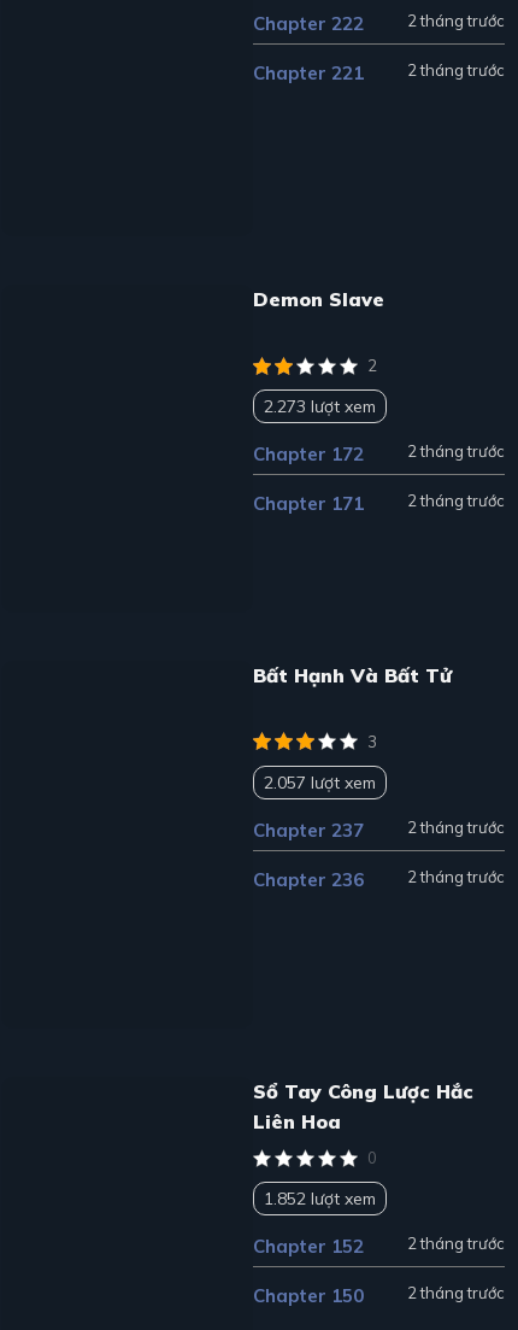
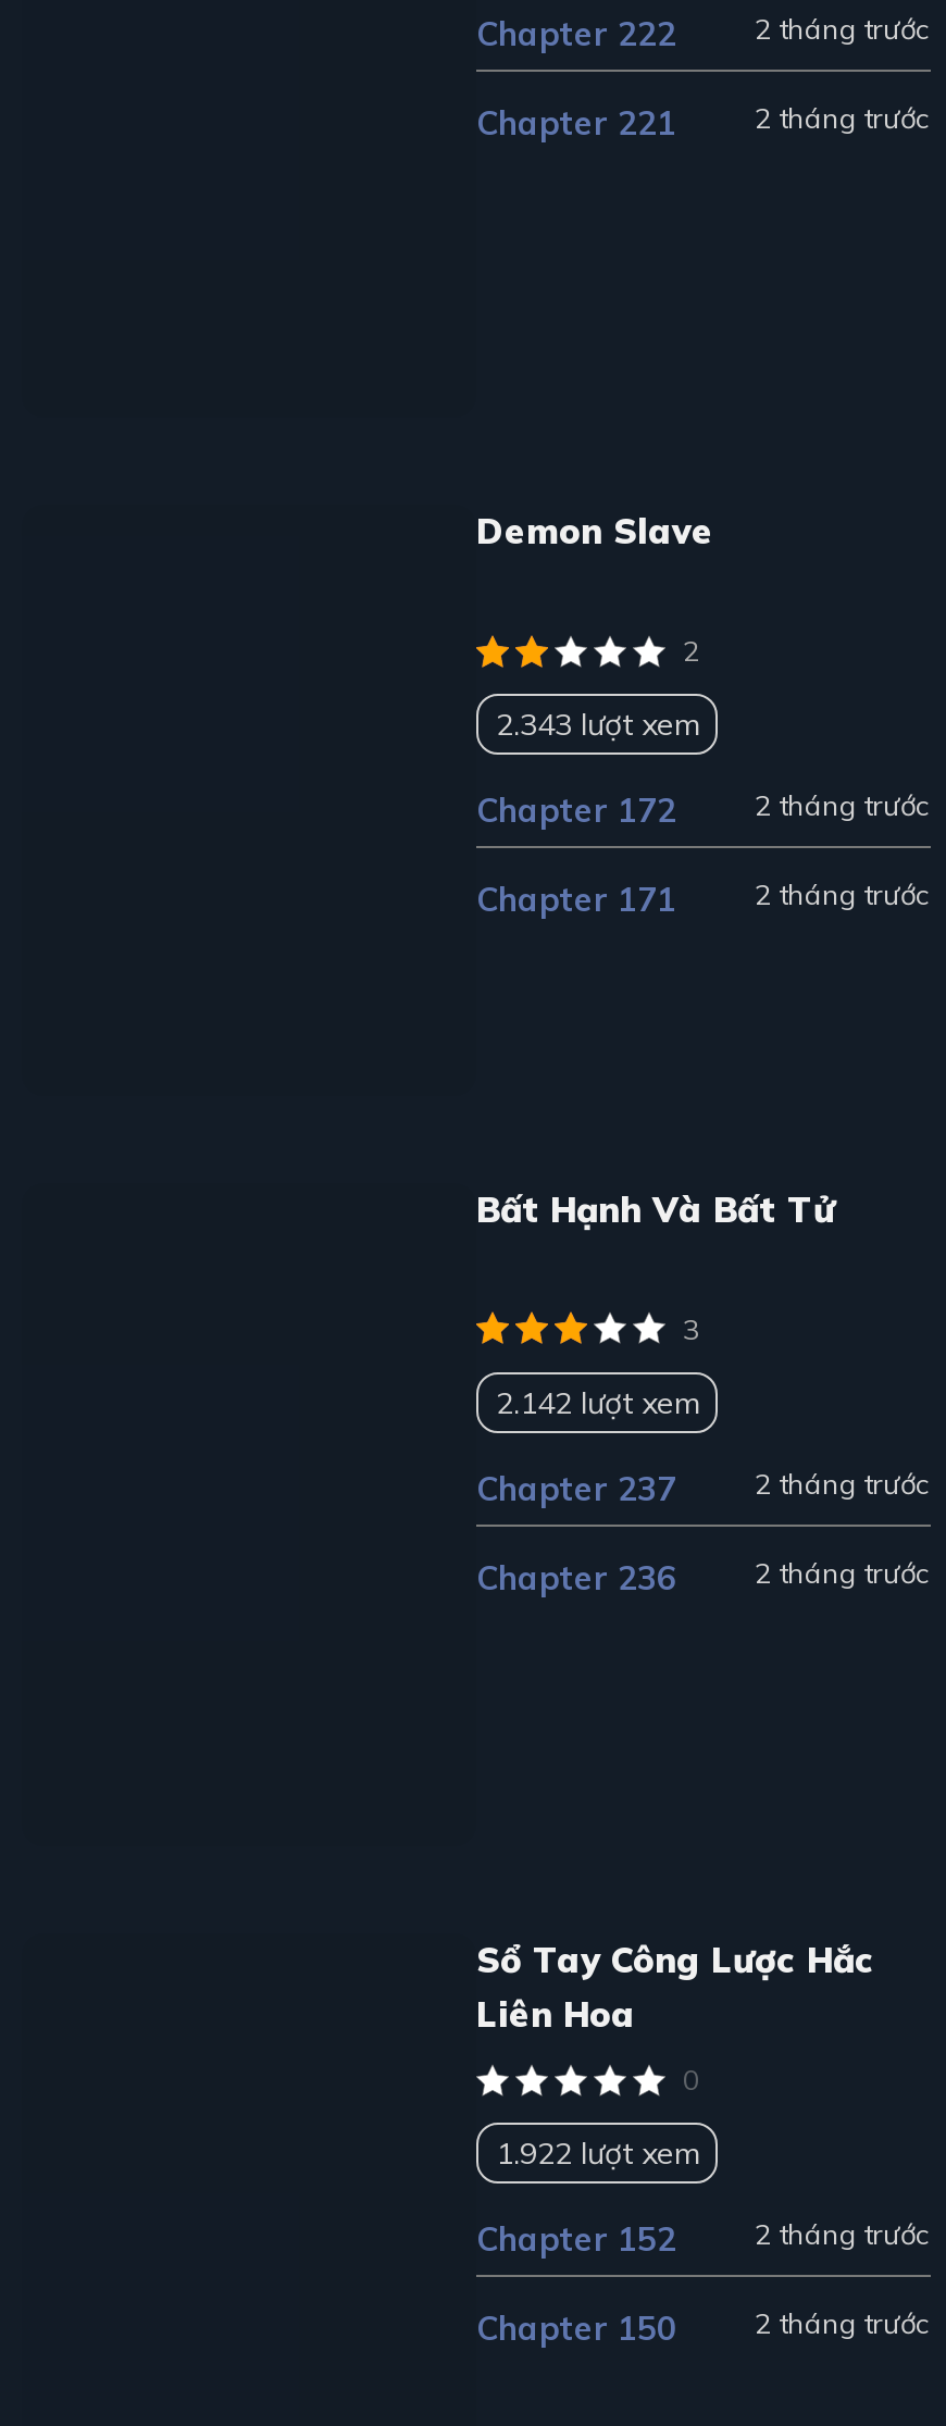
[264,396,376,417] 2.273 lượt xem -> [496,705,698,744] 2.343 lượt xem
[264,771,376,793] 2.057 lượt xem -> [496,1383,698,1422] 2.142 lượt xem
[264,1188,376,1210] 1.852 lượt xem -> [496,2134,698,2173] 1.922 lượt xem

